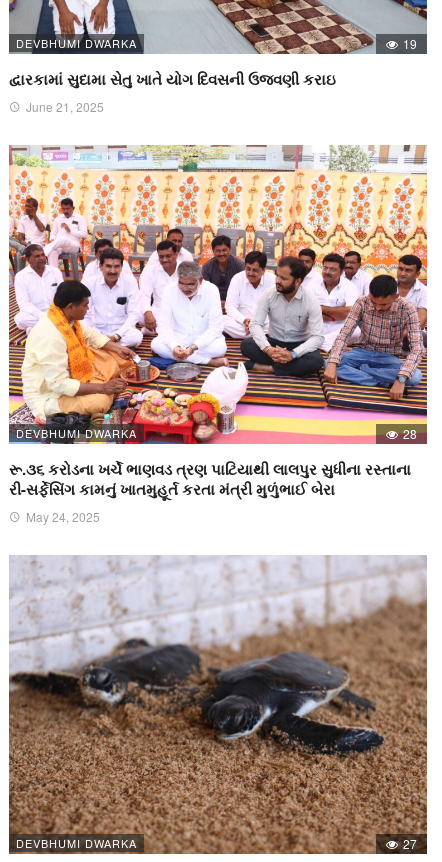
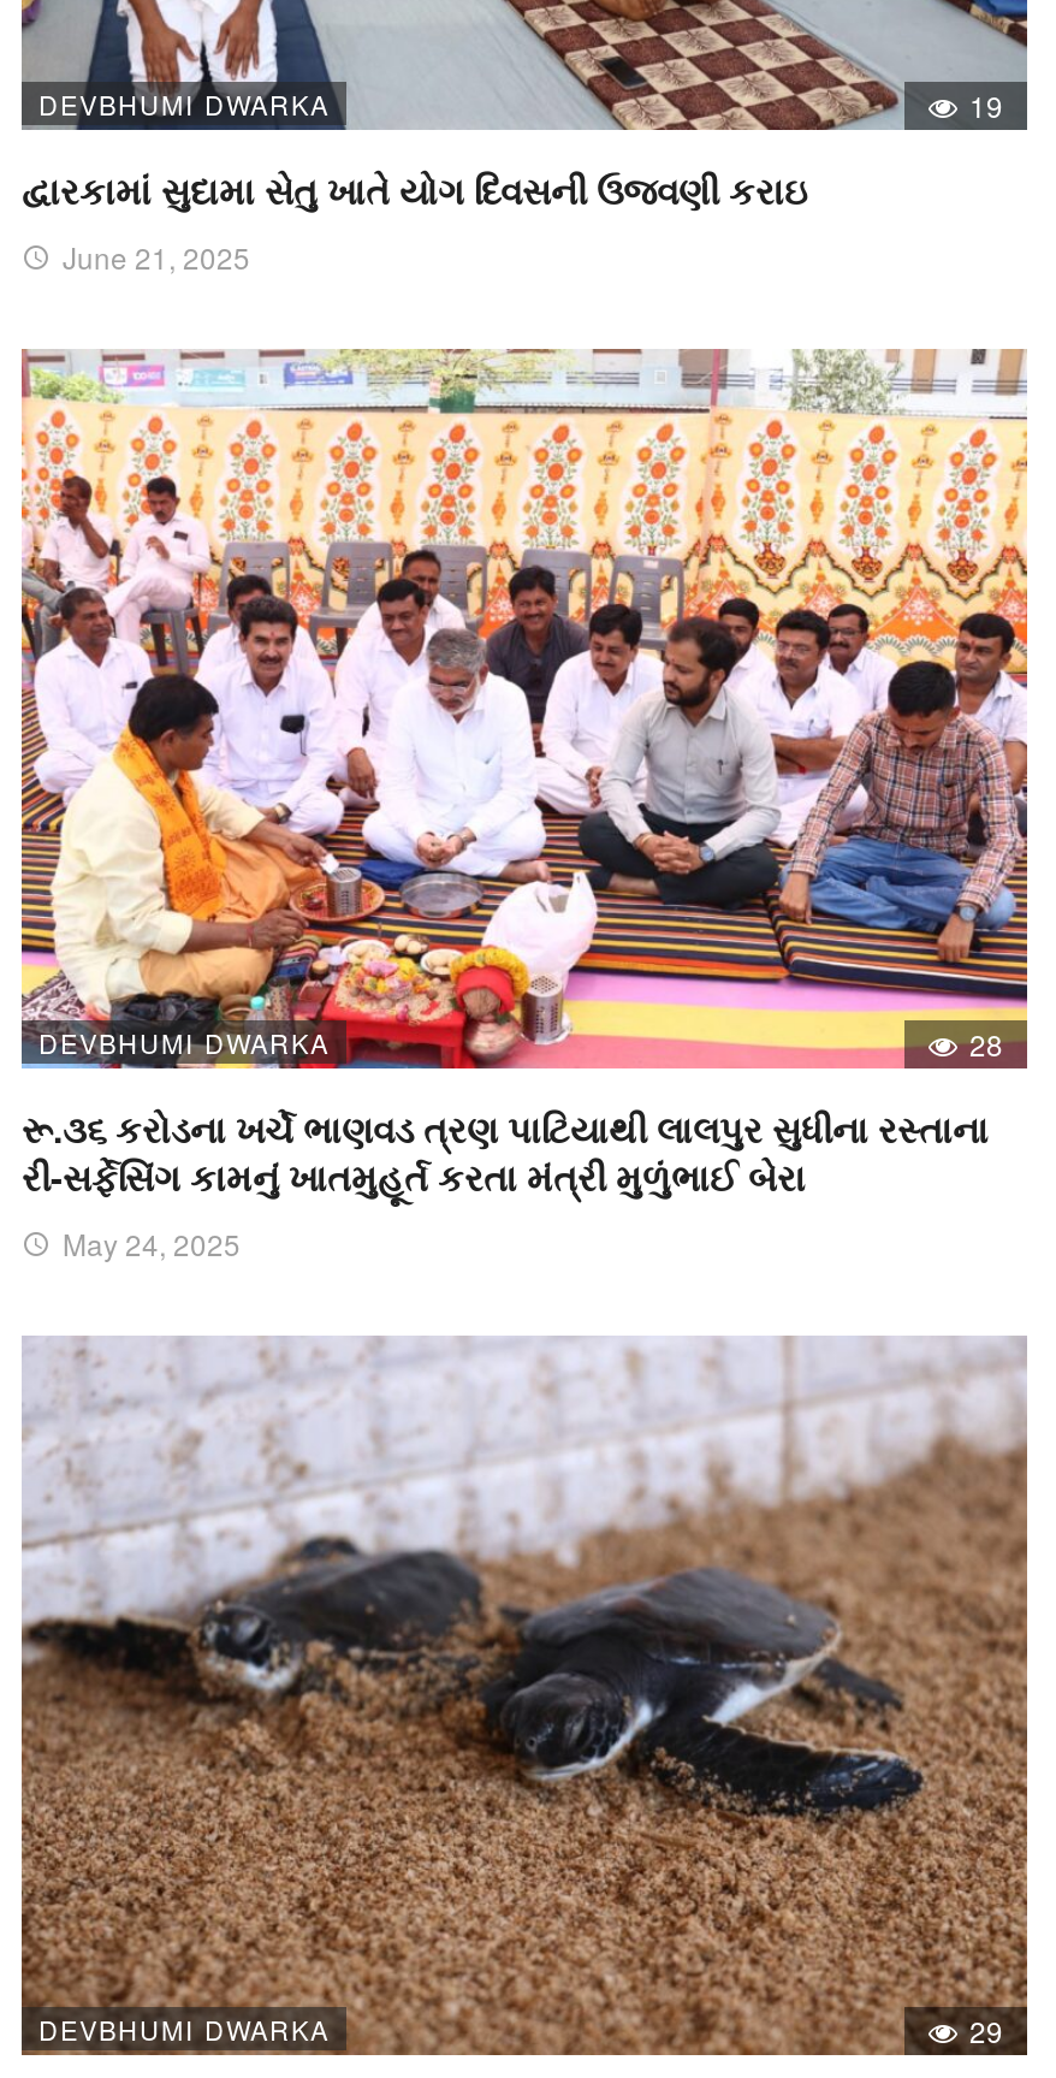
[403,835,417,852] 27 -> [969,2010,1003,2051] 29

